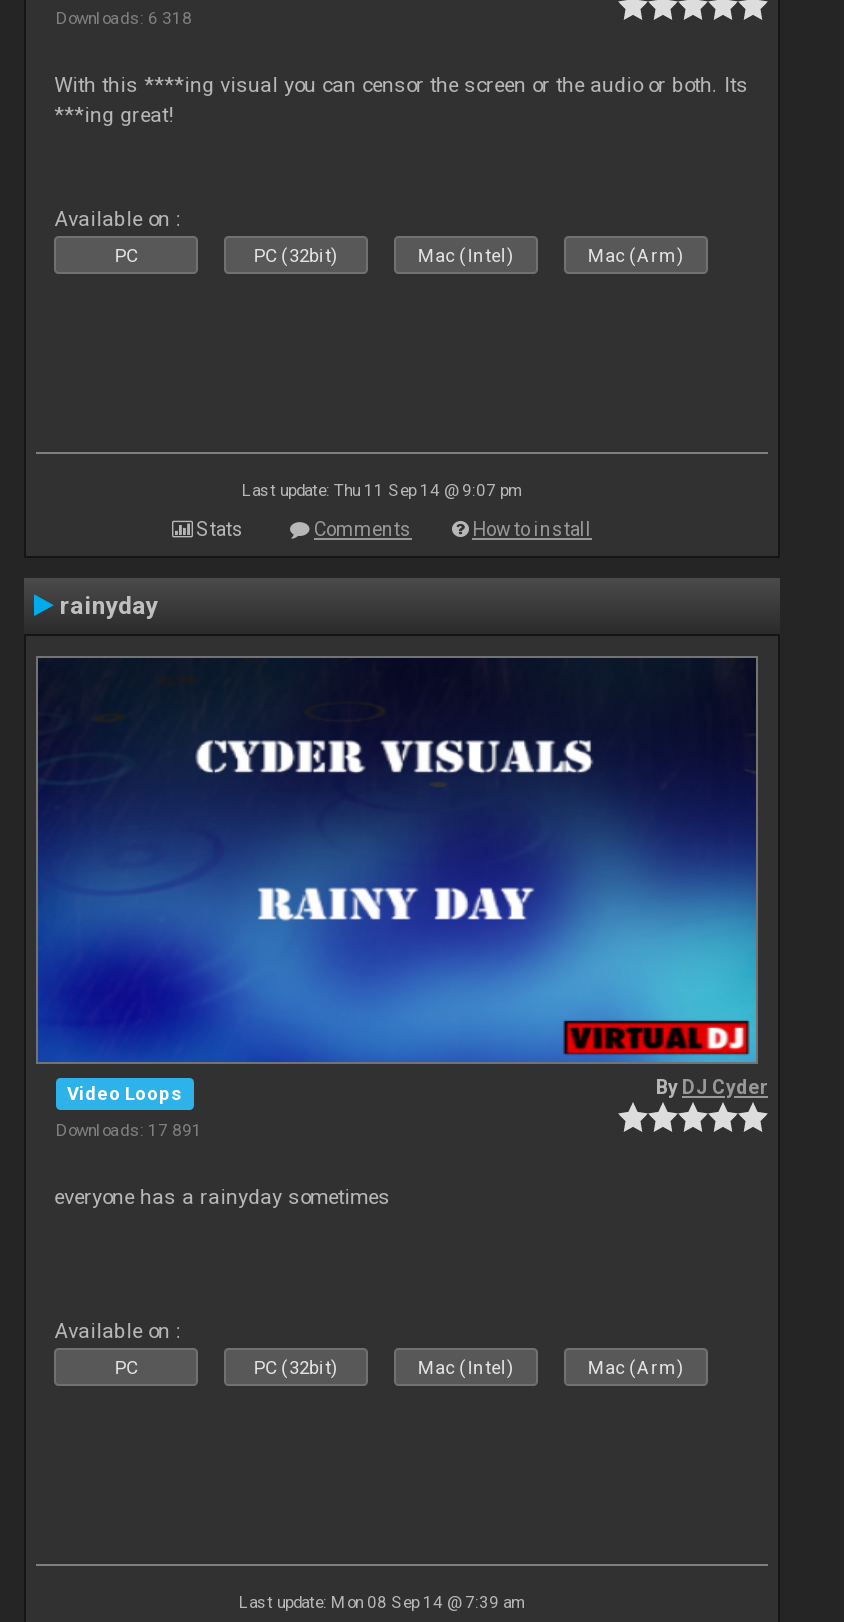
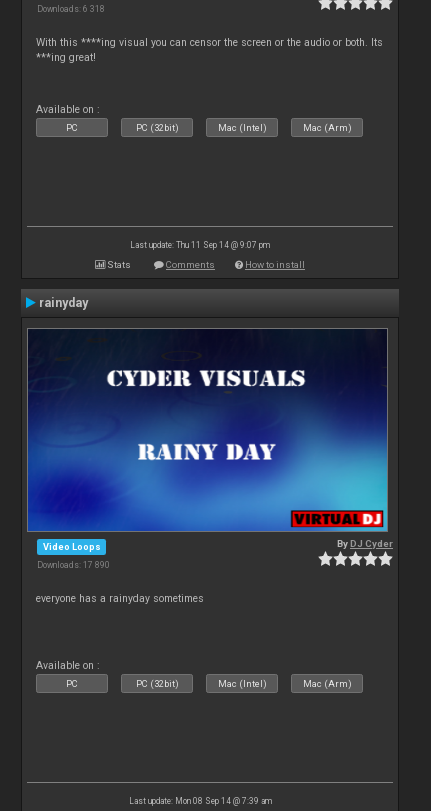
[56,1119,202,1139] Downloads: 17 891 -> [37,560,110,570] Downloads: 17 890

